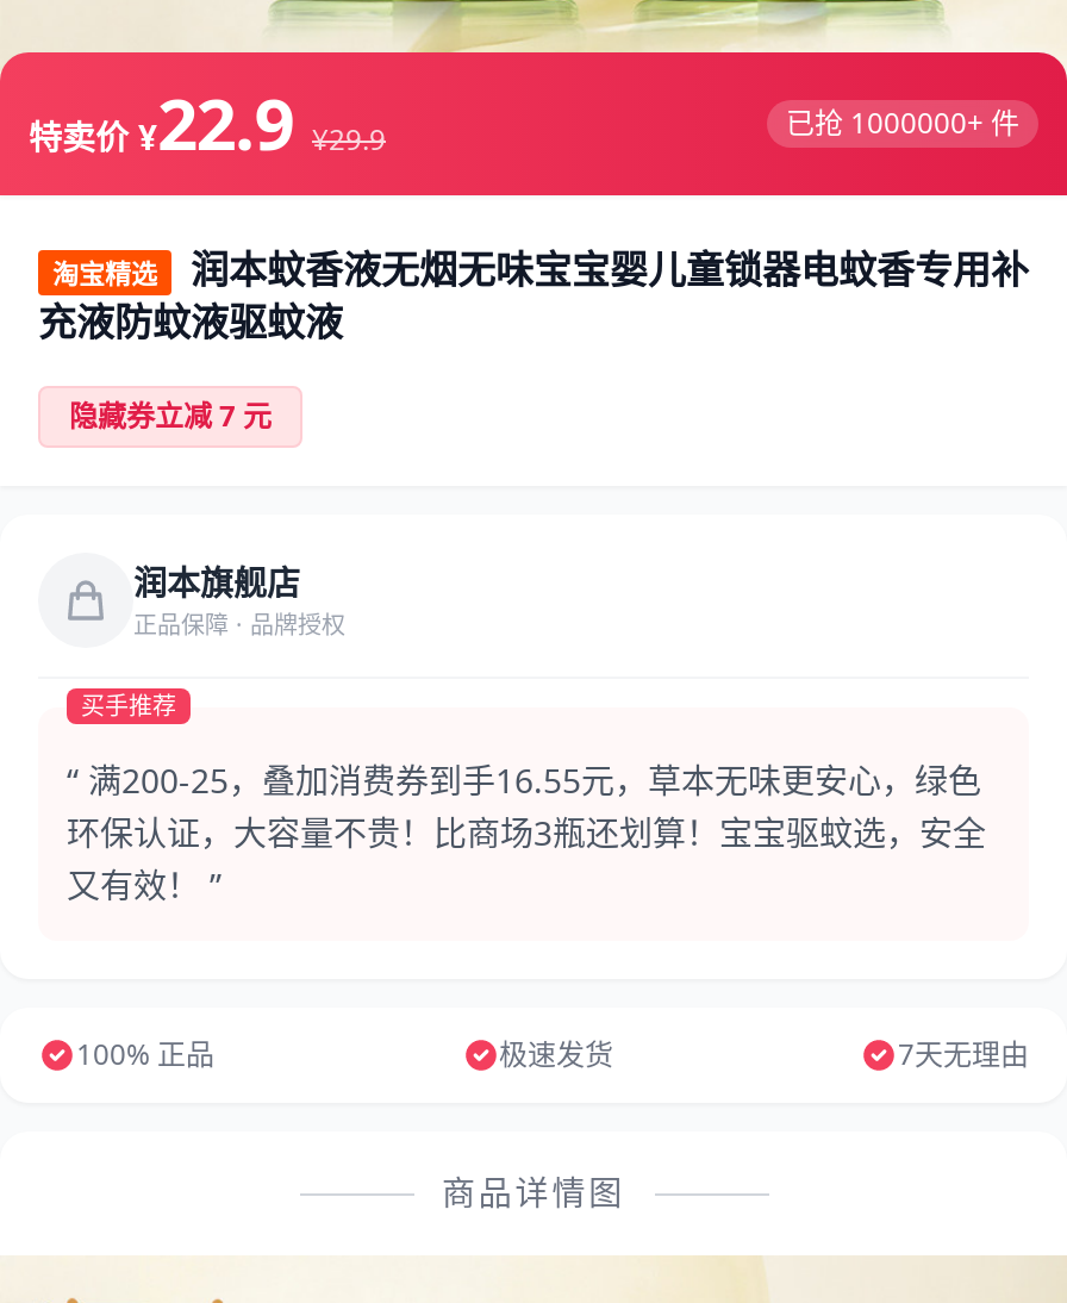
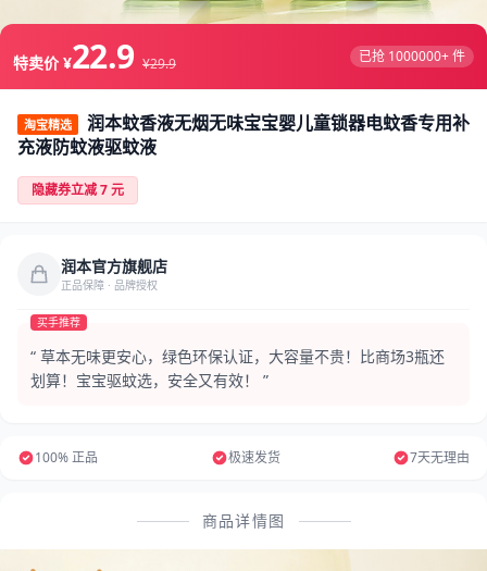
[133,559,300,604] 润本旗舰店 -> [61,255,167,276] 润本官方旗舰店
[67,758,986,908] “ 满200-25，叠加消费券到手16.55元，草本无味更安心，绿色 | 环保认证，大容量不贵！比商场3瓶还划算！宝宝驱蚊选，安全 | 又有效！ ” -> [30,346,445,390] “ 草本无味更安心，绿色环保认证，大容量不贵！比商场3瓶还 | 划算！宝宝驱蚊选，安全又有效！ ”

